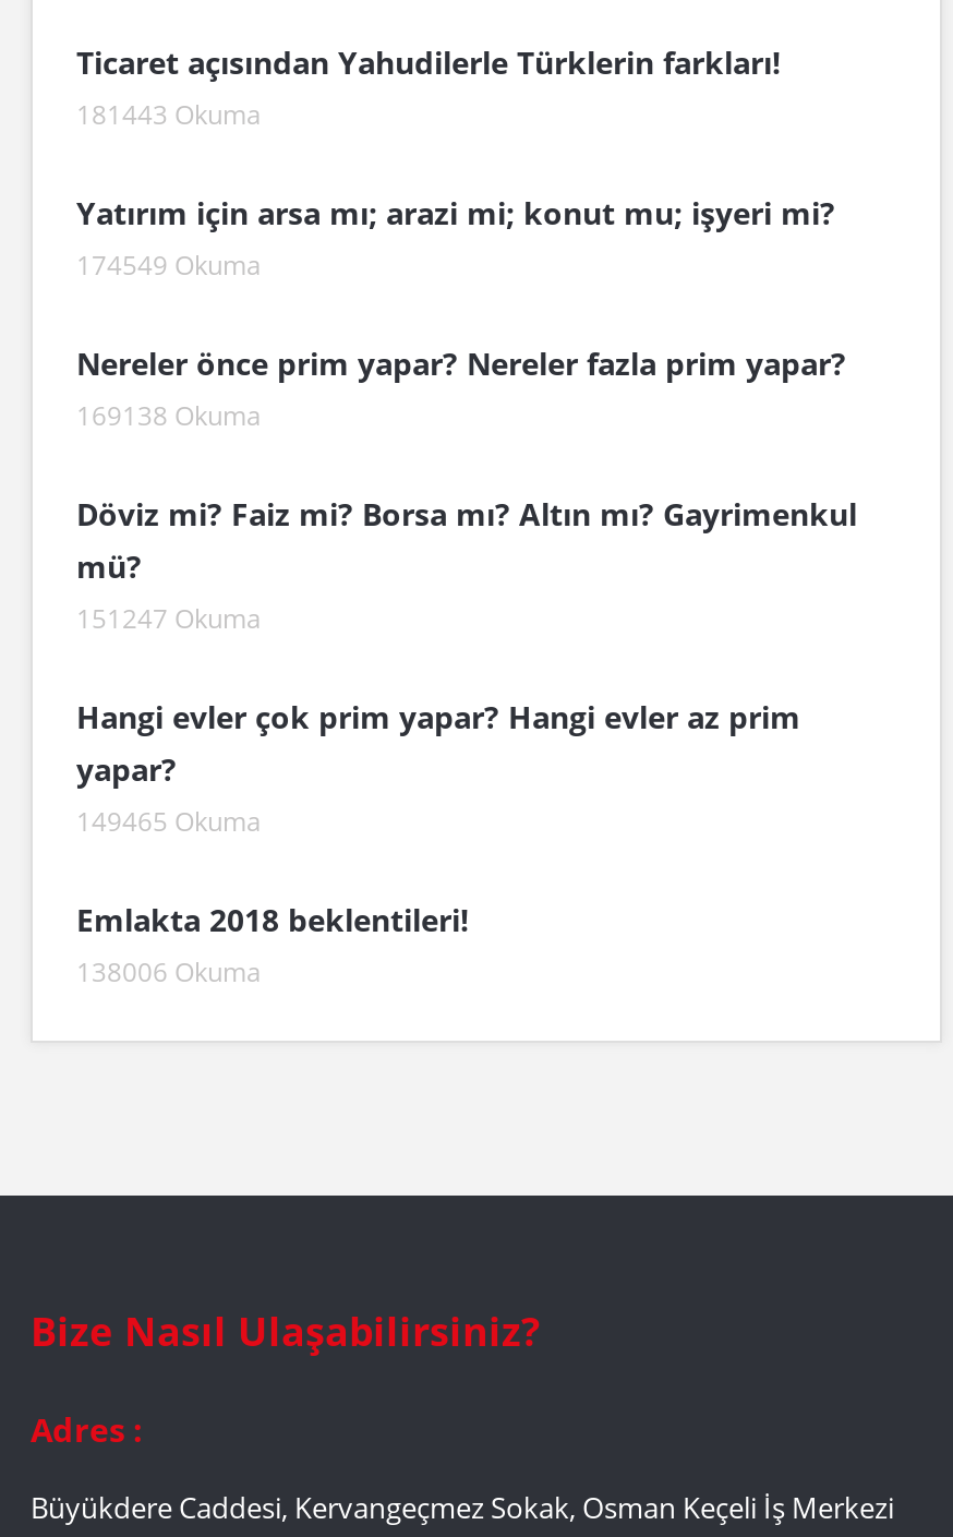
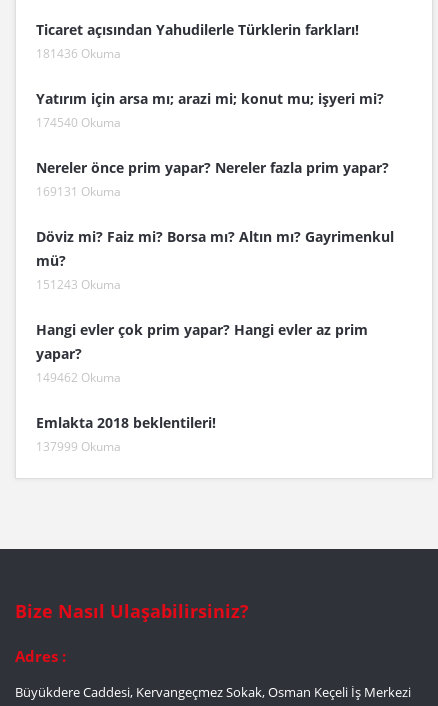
[76,97,262,134] 181443 Okuma -> [36,45,121,62] 181436 Okuma
[76,247,262,284] 174549 Okuma -> [36,114,121,131] 174540 Okuma
[76,398,262,435] 169138 Okuma -> [36,183,121,200] 169131 Okuma
[76,601,262,638] 151247 Okuma -> [36,276,121,293] 151243 Okuma
[76,804,262,841] 149465 Okuma -> [36,369,121,386] 149462 Okuma
[76,954,262,991] 138006 Okuma -> [36,438,121,455] 137999 Okuma

